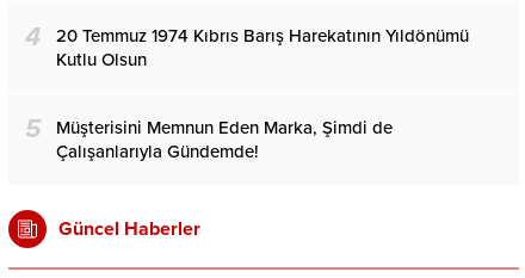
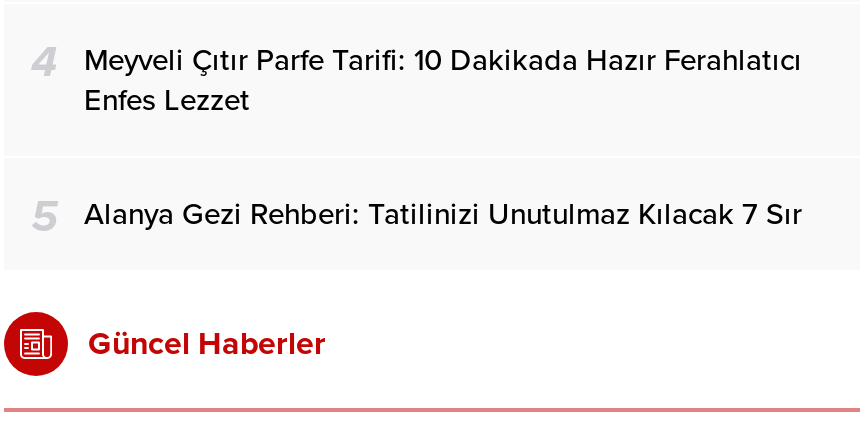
[56,25,469,71] 20 Temmuz 1974 Kıbrıs Barış Harekatının Yıldönümü | Kutlu Olsun -> [84,42,802,118] Meyveli Çıtır Parfe Tarifi: 10 Dakikada Hazır Ferahlatıcı | Enfes Lezzet
[56,117,393,162] Müşterisini Memnun Eden Marka, Şimdi de | Çalışanlarıyla Gündemde! -> [84,196,802,232] Alanya Gezi Rehberi: Tatilinizi Unutulmaz Kılacak 7 Sır

